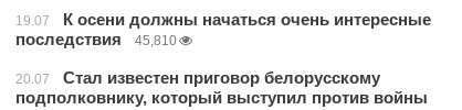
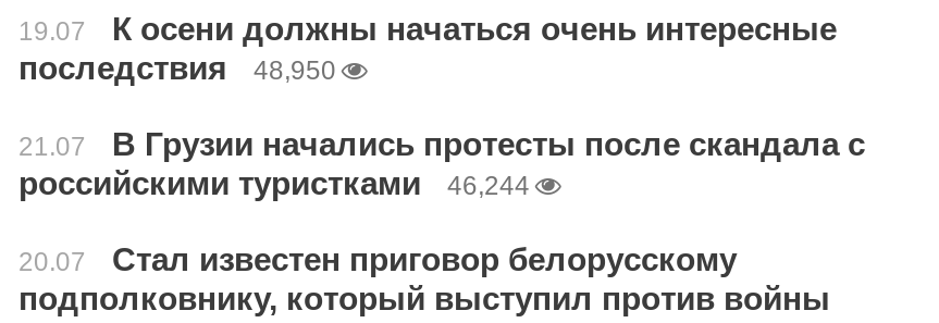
[135,33,177,48] 45,810 -> [18,55,865,201] 48,950 | 21.07 | В Грузии начались протесты после скандала с | российскими туристками | 46,244

